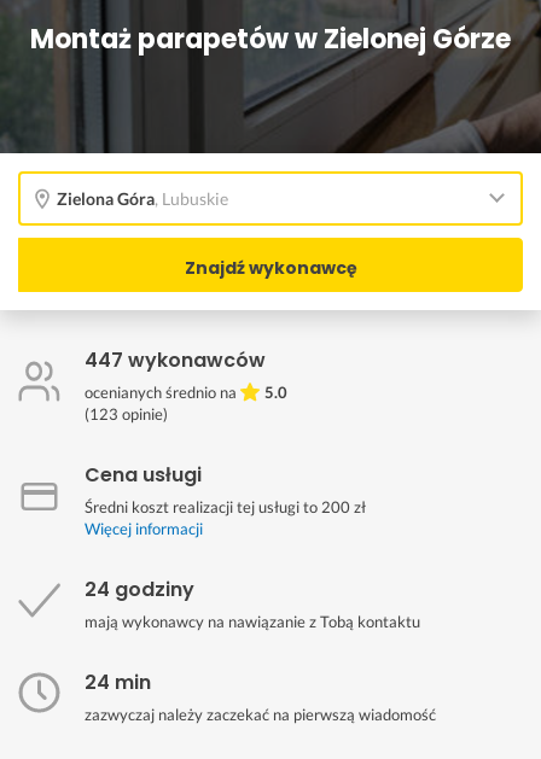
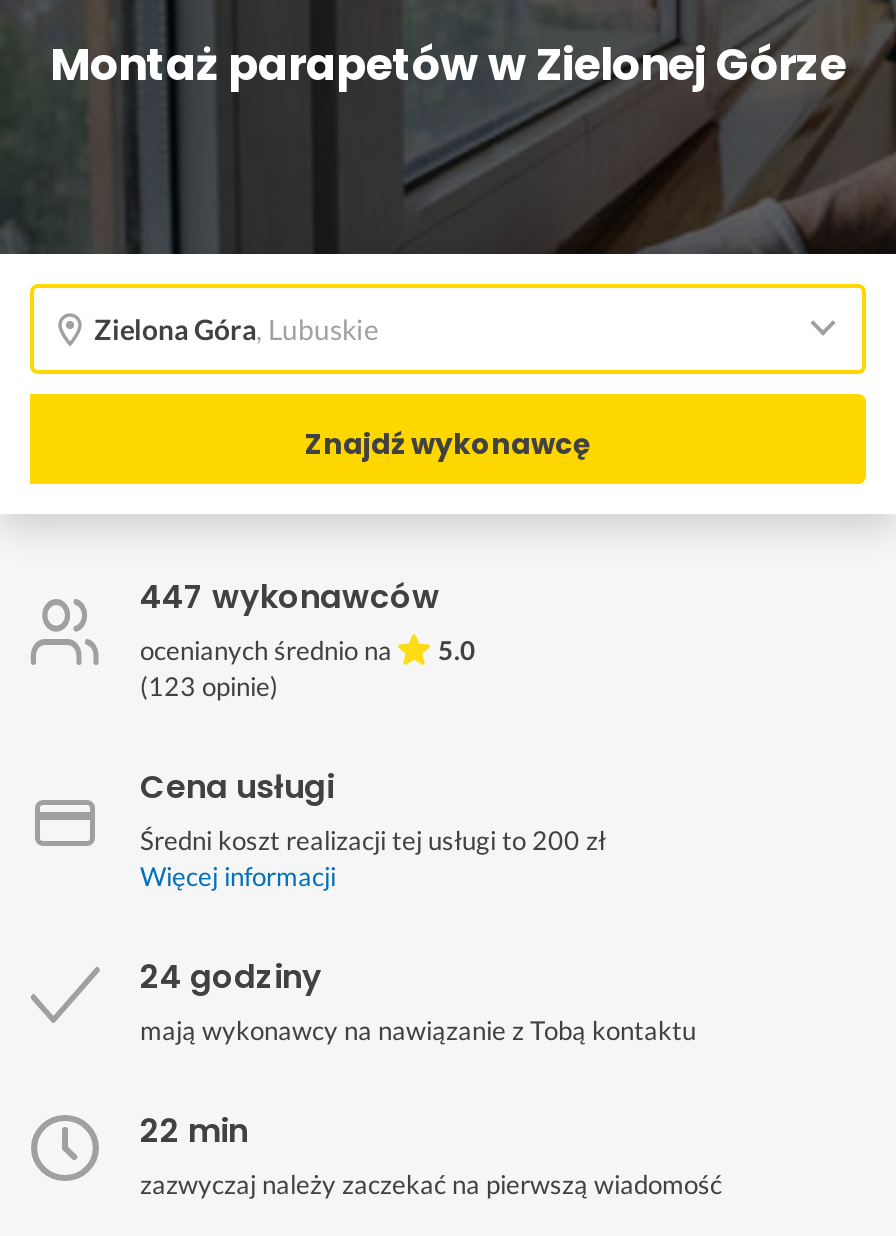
[85,668,151,696] 24 min -> [140,1108,248,1154] 22 min

